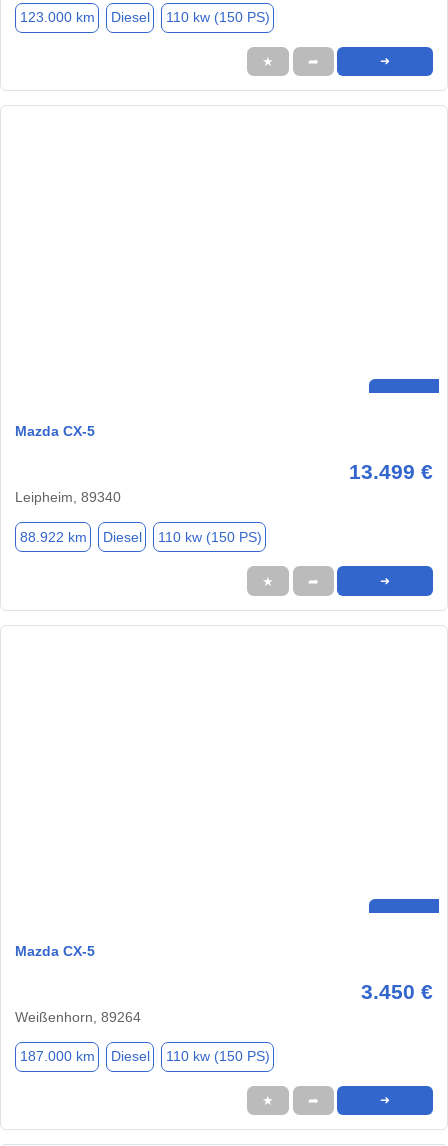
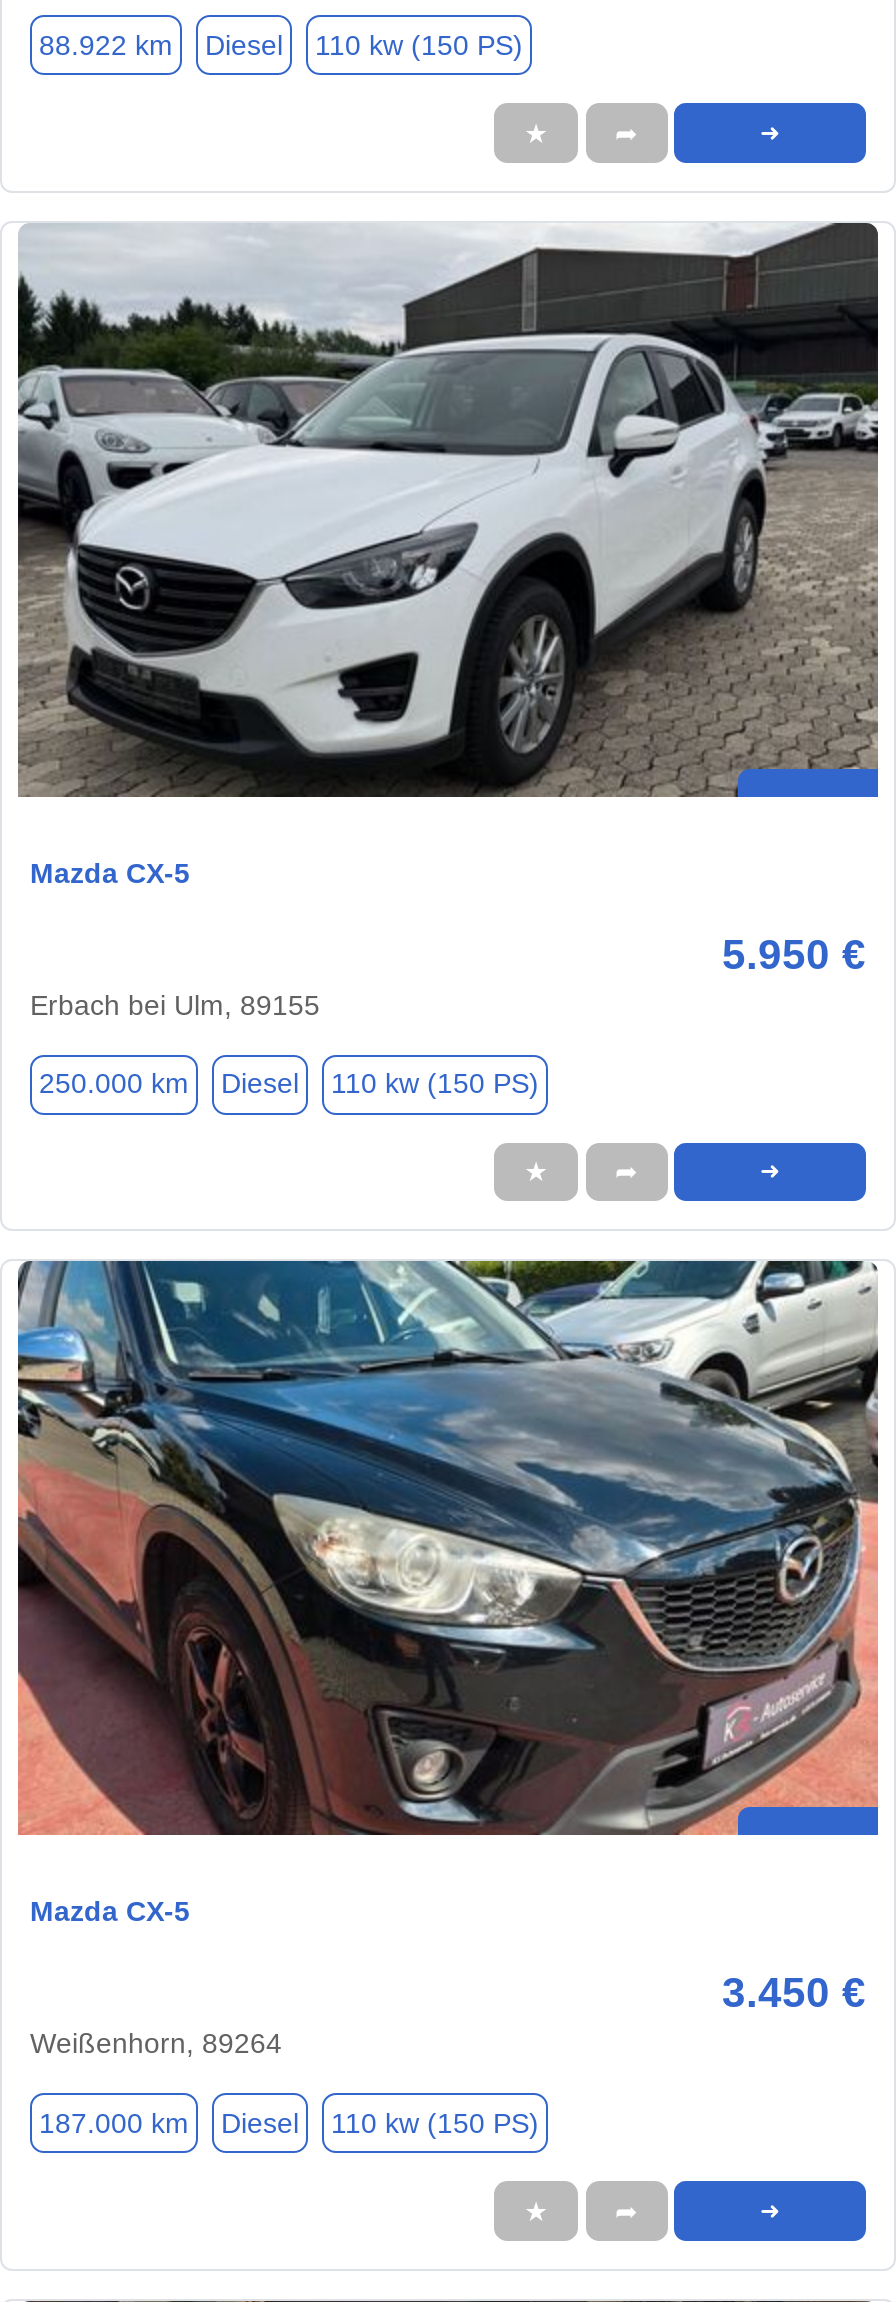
[19,9,269,25] 123.000 km Diesel 110 kw (150 PS) -> [39,29,523,61] 88.922 km Diesel 110 kw (150 PS)
none -> [16,220,880,800] [image]
[15,460,433,505] 13.499 € | Leipheim, 89340 -> [30,931,866,1021] 5.950 € | Erbach bei Ulm, 89155
[19,529,261,545] 88.922 km Diesel 110 kw (150 PS) -> [39,1068,539,1100] 250.000 km Diesel 110 kw (150 PS)
none -> [16,1258,880,1838] [image]

